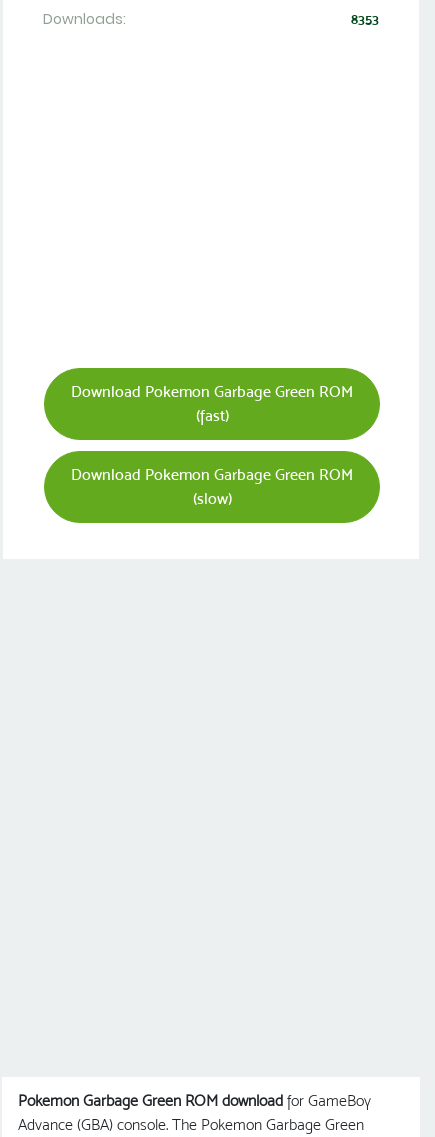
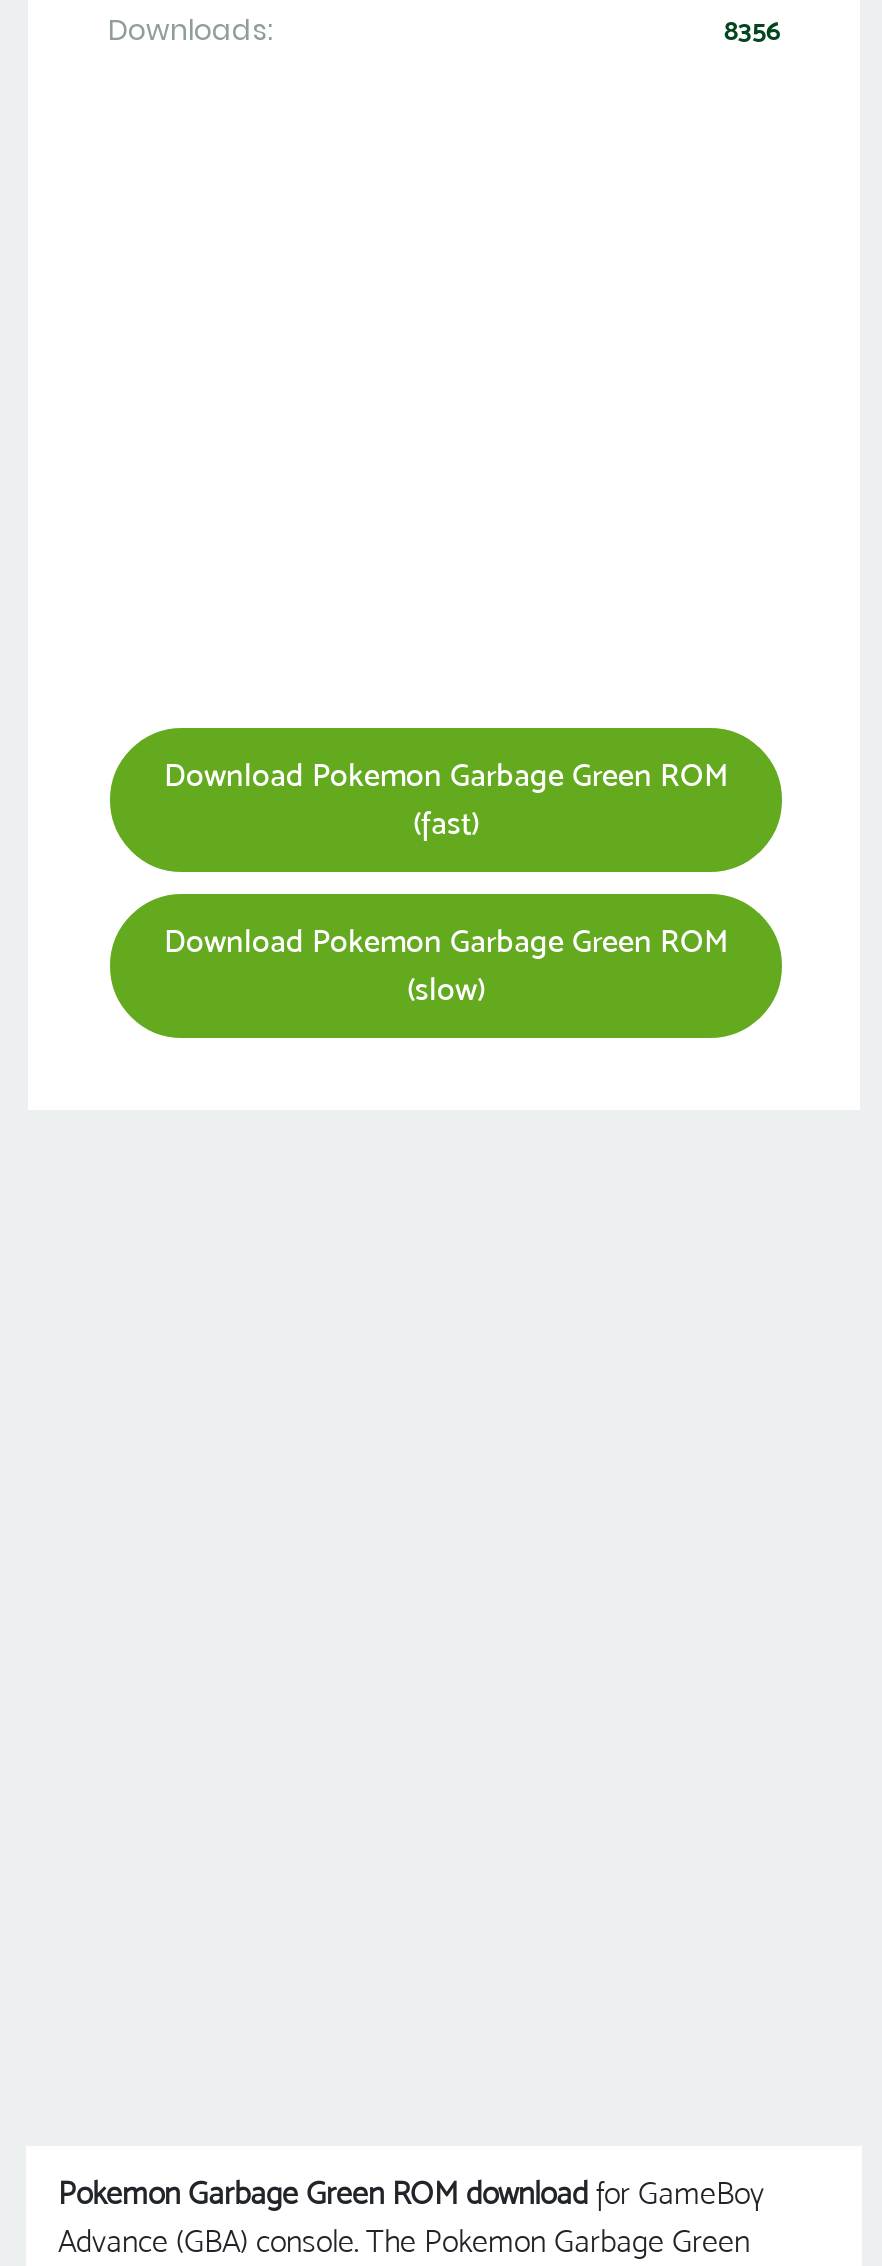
[351,10,379,28] 8353 -> [724,12,780,48] 8356

